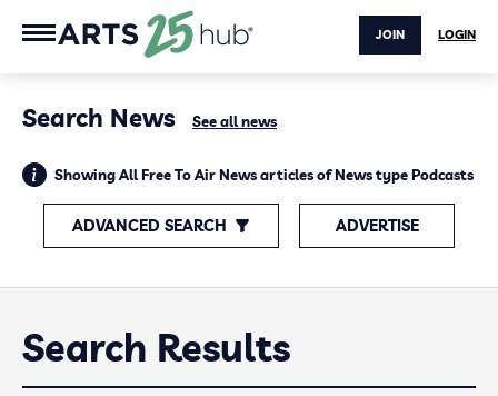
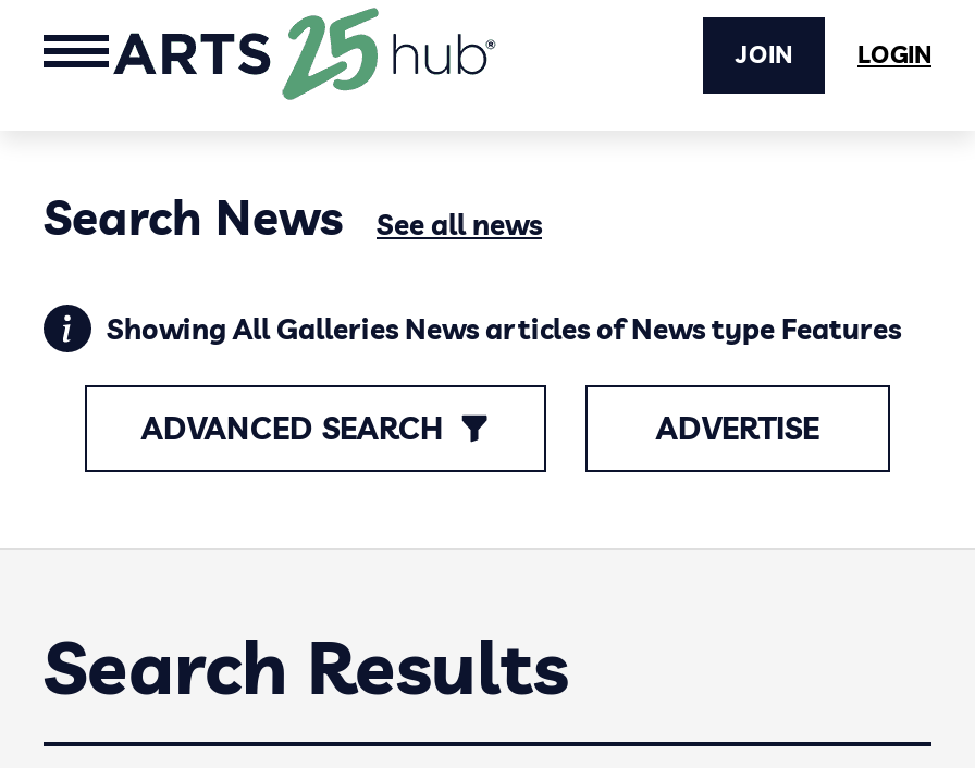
[54,166,474,184] Showing All Free To Air News articles of News type Podcasts -> [107,311,901,346] Showing All Galleries News articles of News type Features

